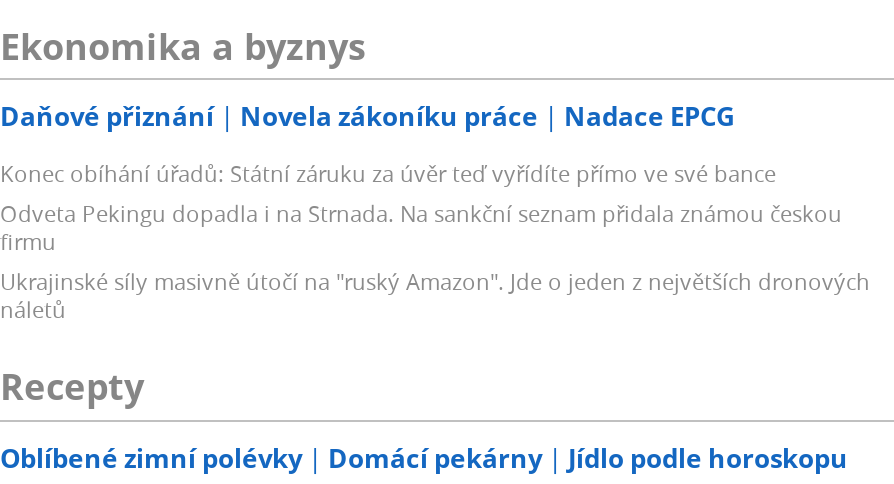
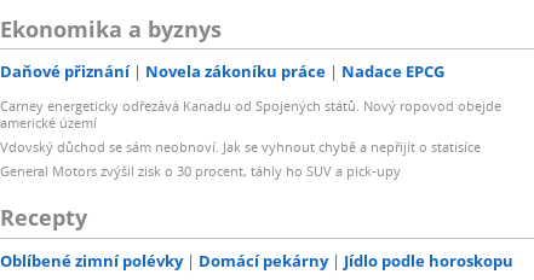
[0,158,870,324] Konec obíhání úřadů: Státní záruku za úvěr teď vyřídíte přímo ve své bance | Odveta Pekingu dopadla i na Strnada. Na sankční seznam přidala známou českou | firmu | Ukrajinské síly masivně útočí na "ruský Amazon". Jde o jeden z největších dronových | náletů -> [0,97,501,180] Carney energeticky odřezává Kanadu od Spojených států. Nový ropovod obejde | americké území | Vdovský důchod se sám neobnoví. Jak se vyhnout chybě a nepřijít o statisíce | General Motors zvýšil zisk o 30 procent, táhly ho SUV a pick-upy

